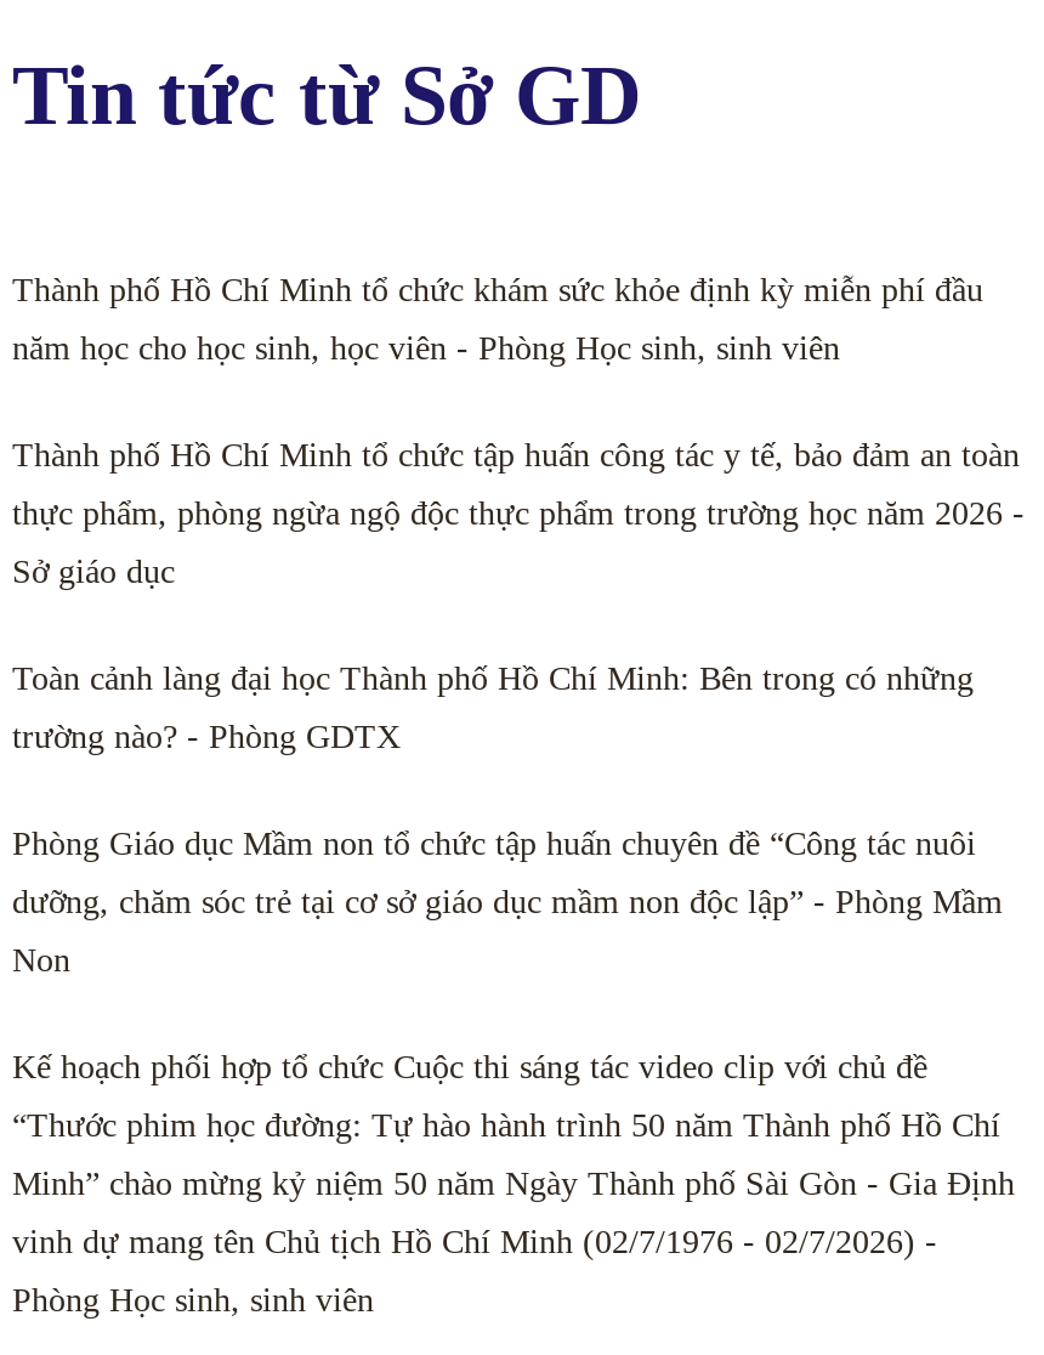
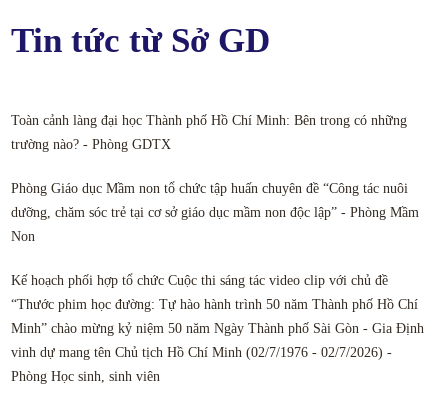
[12,273,1025,591] Thành phố Hồ Chí Minh tổ chức khám sức khỏe định kỳ miễn phí đầu | năm học cho học sinh, học viên - Phòng Học sinh, sinh viên | Thành phố Hồ Chí Minh tổ chức tập huấn công tác y tế, bảo đảm an toàn | thực phẩm, phòng ngừa ngộ độc thực phẩm trong trường học năm 2026 - | Sở giáo dục -> none

